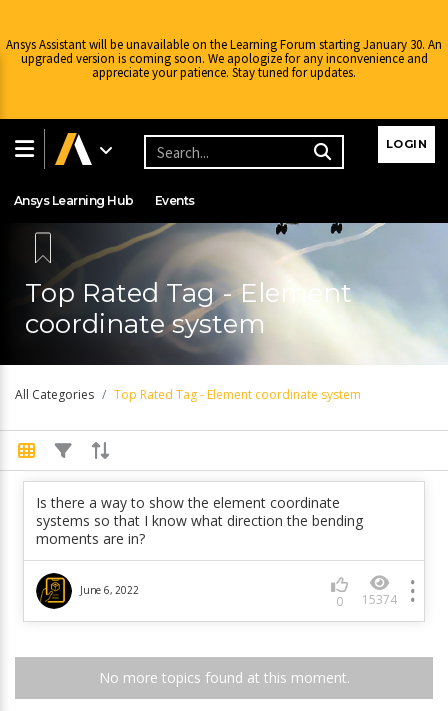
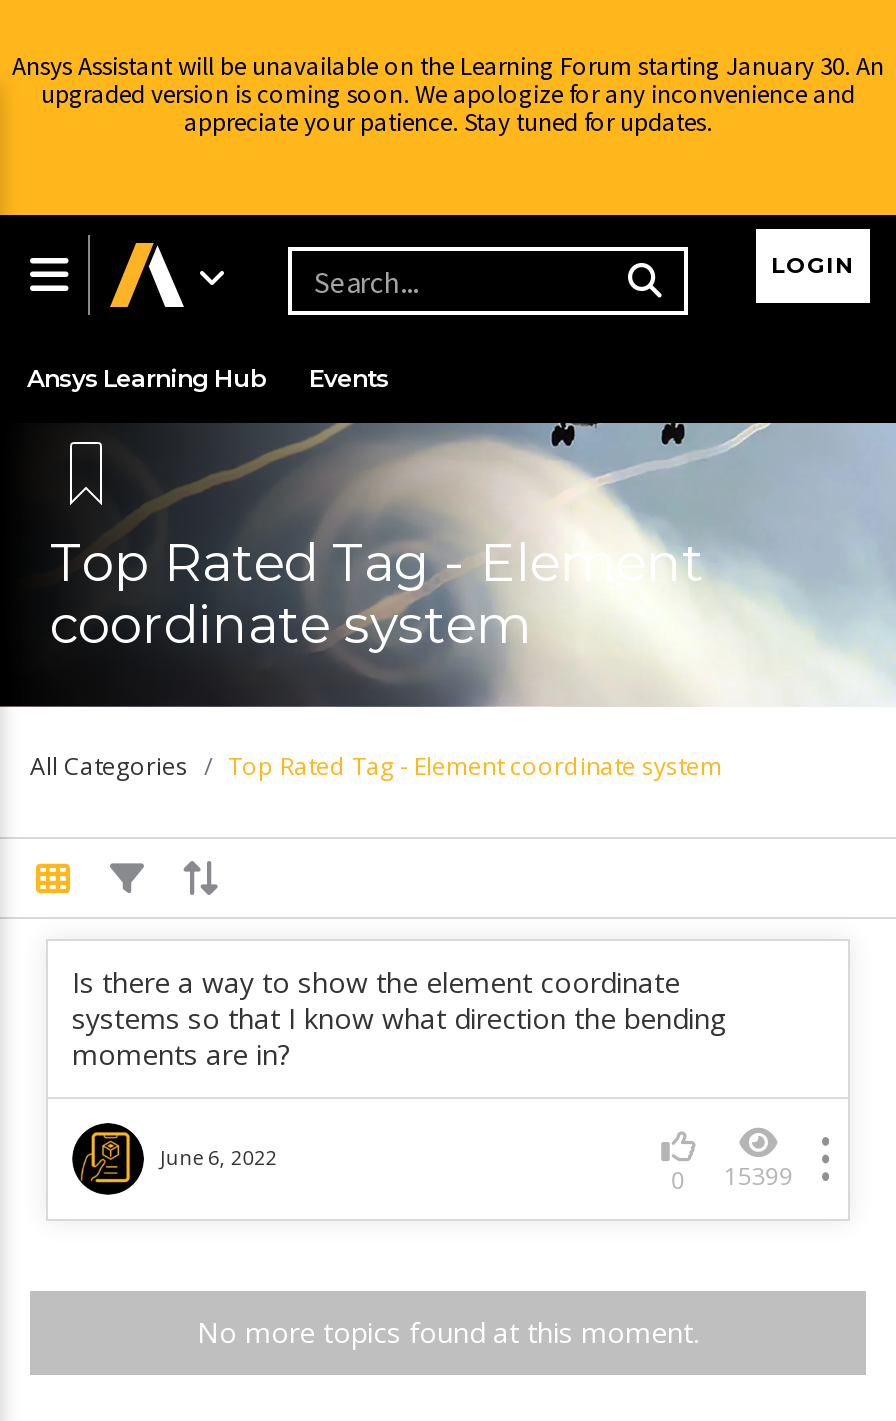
[336,591,397,610] 0 15374 -> [671,1159,793,1196] 0 15399

